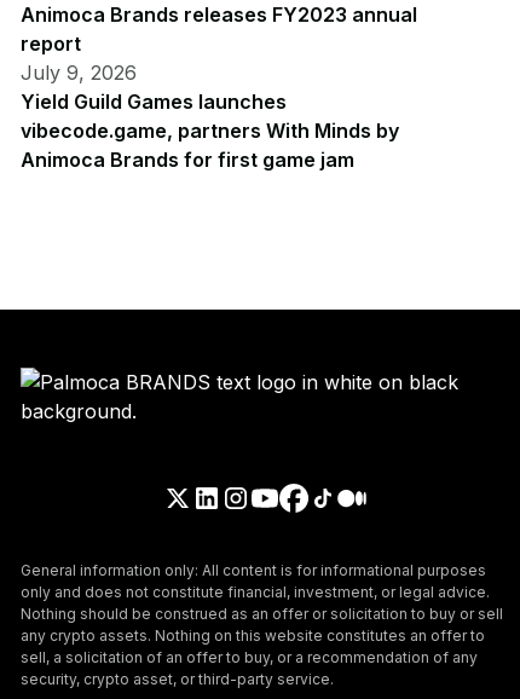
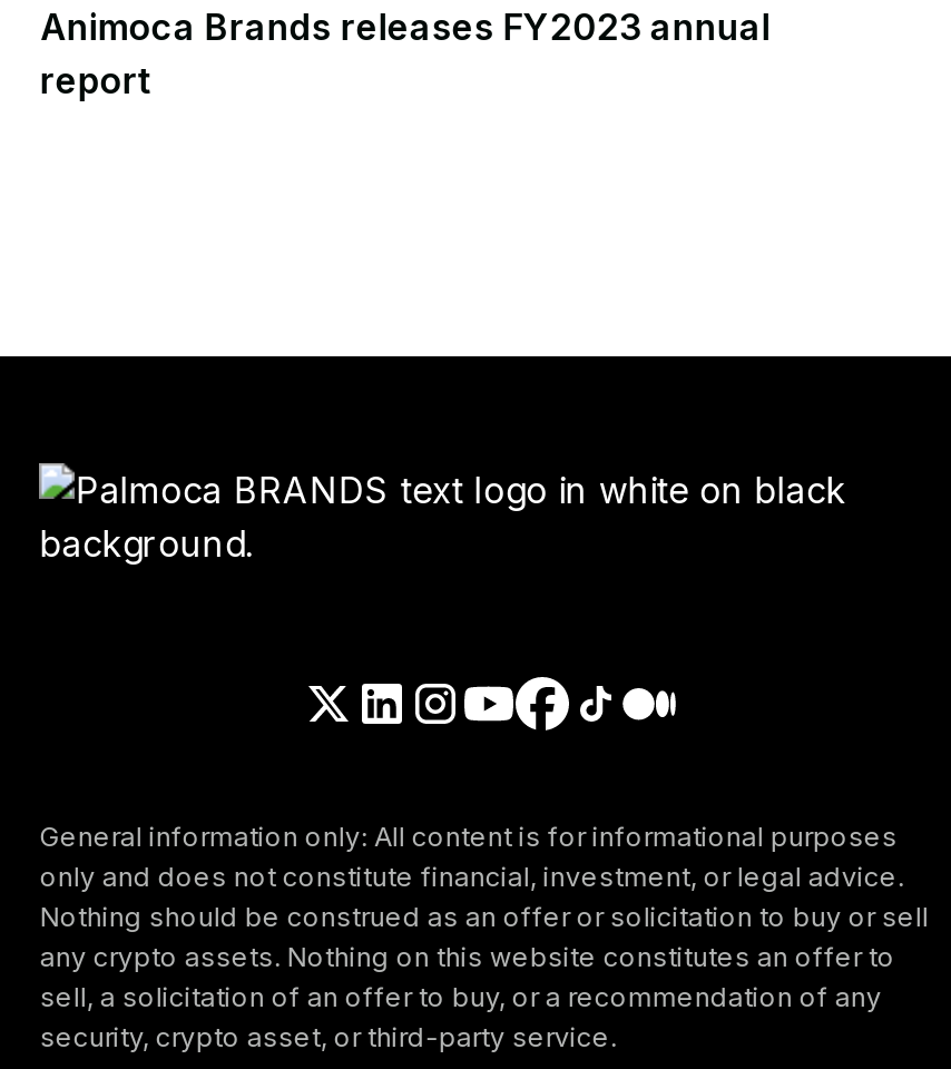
[21,60,400,172] July 9, 2026 | Yield Guild Games launches | vibecode.game, partners With Minds by | Animoca Brands for first game jam -> none

